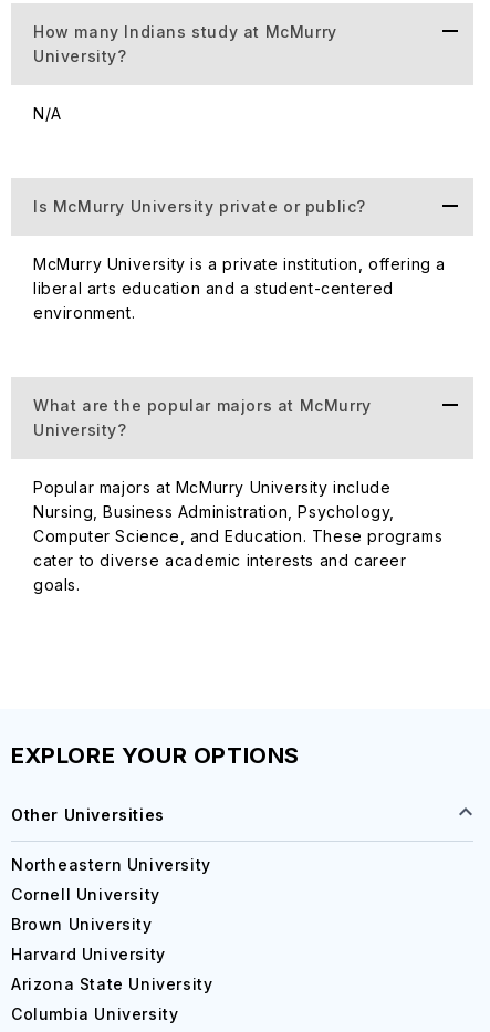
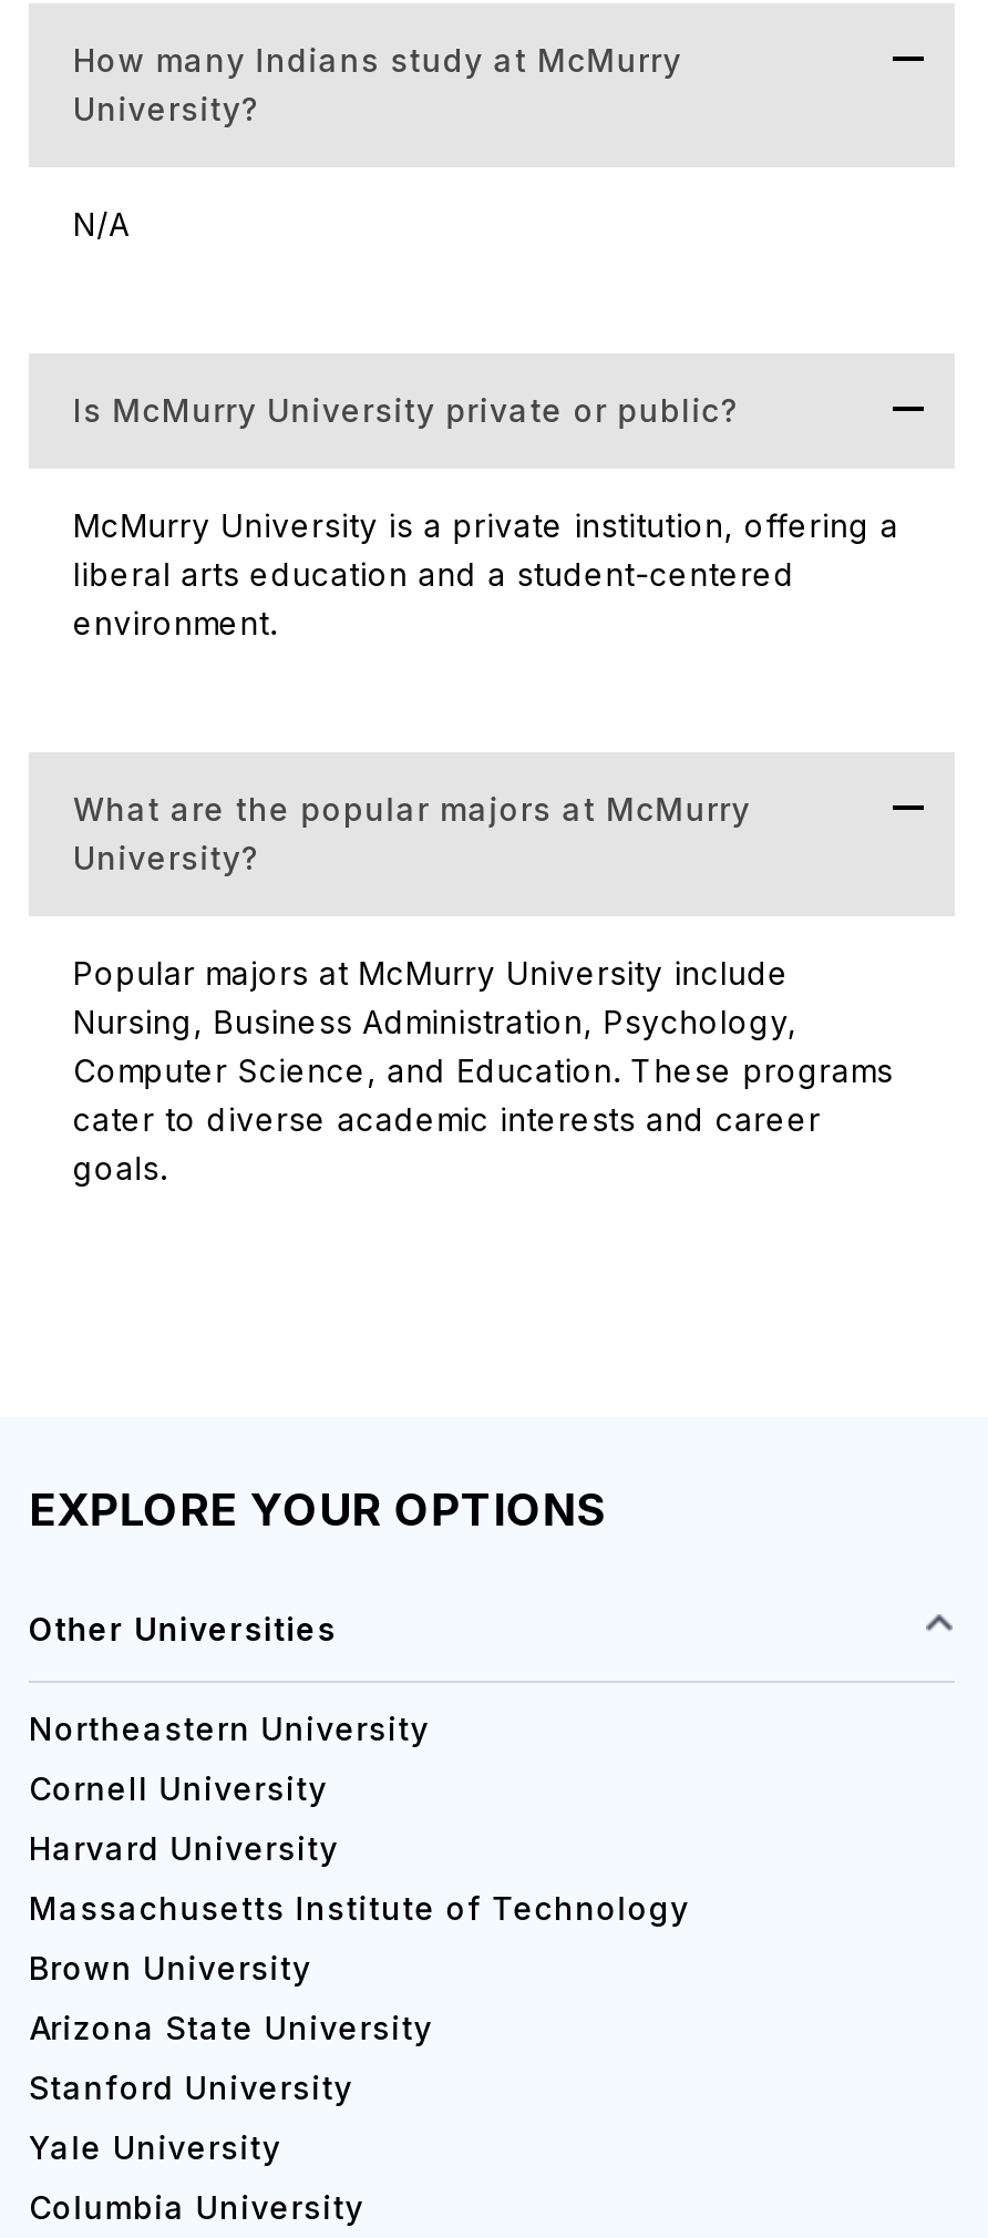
none -> [29,1889,689,1927] Massachusetts Institute of Technology
moved [11,945,166,963] -> [29,1829,338,1867]: Harvard University
none -> [29,2068,353,2166] Stanford University | Yale University

